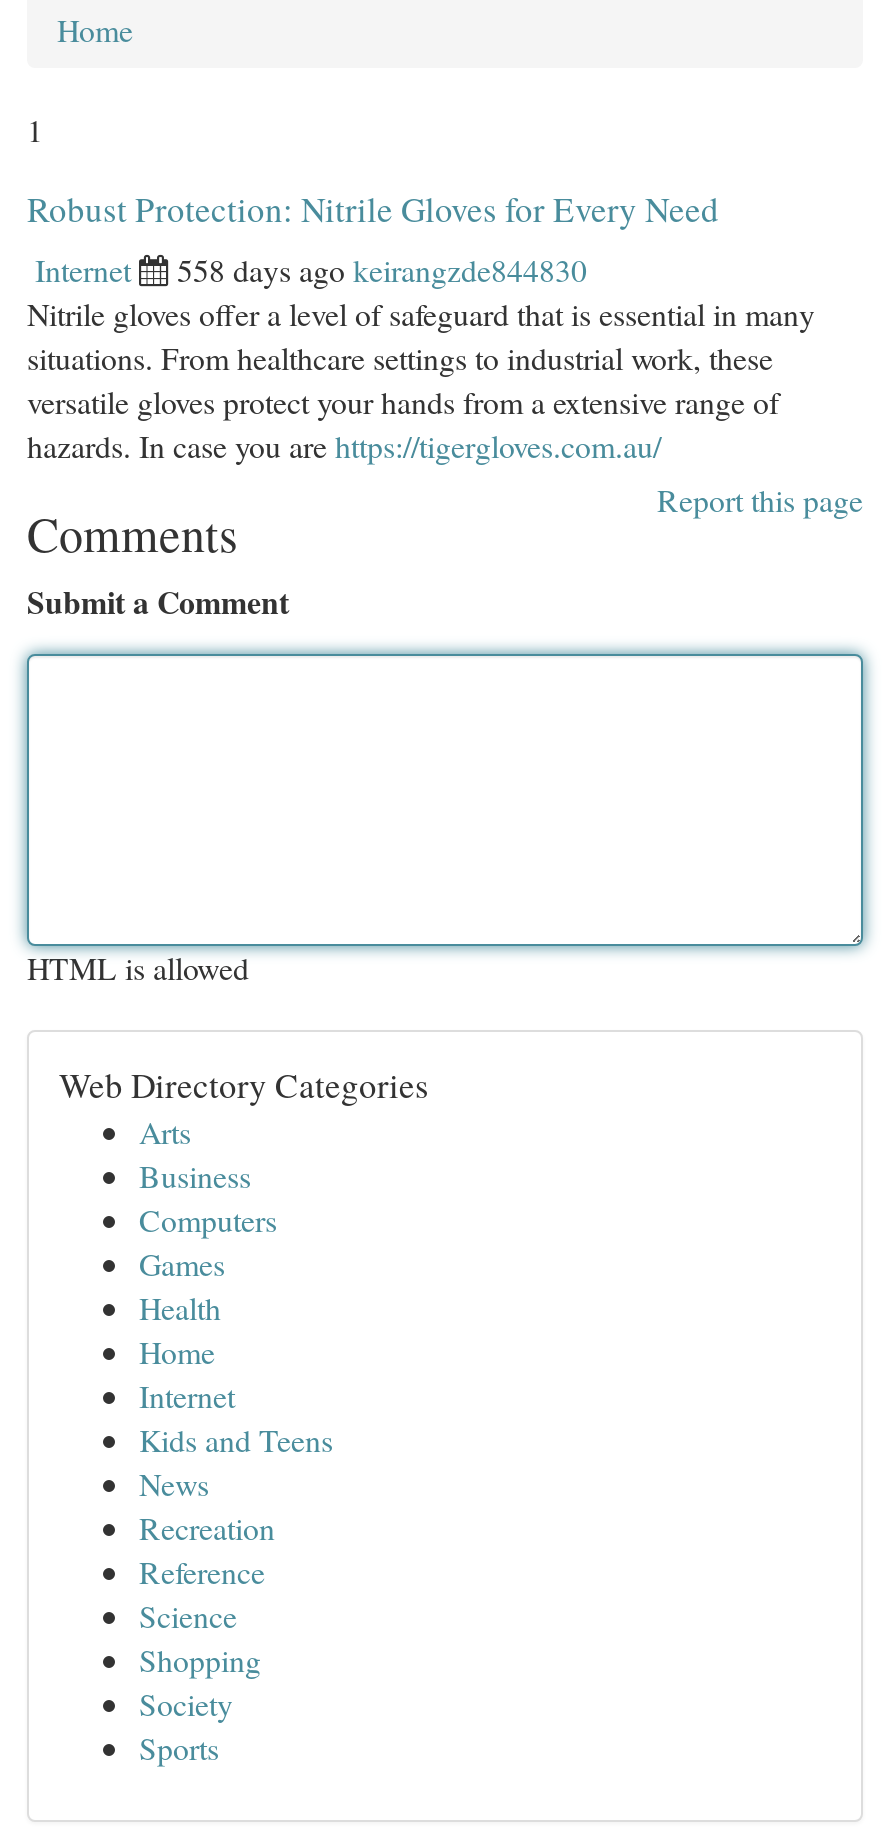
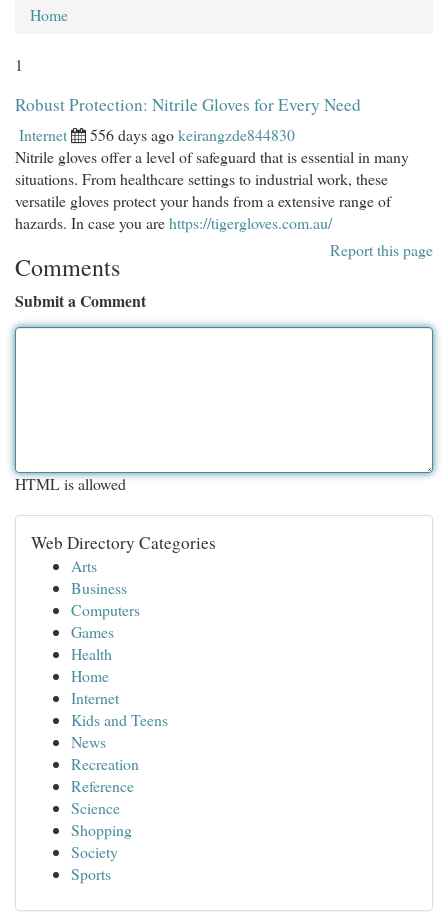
[177,248,587,290] 558 days ago keirangzde844830 -> [90,124,295,145] 556 days ago keirangzde844830

